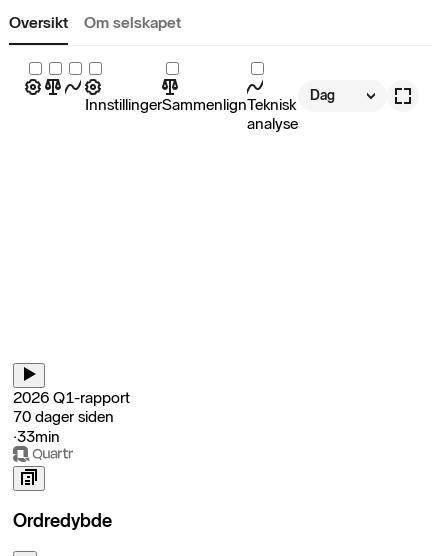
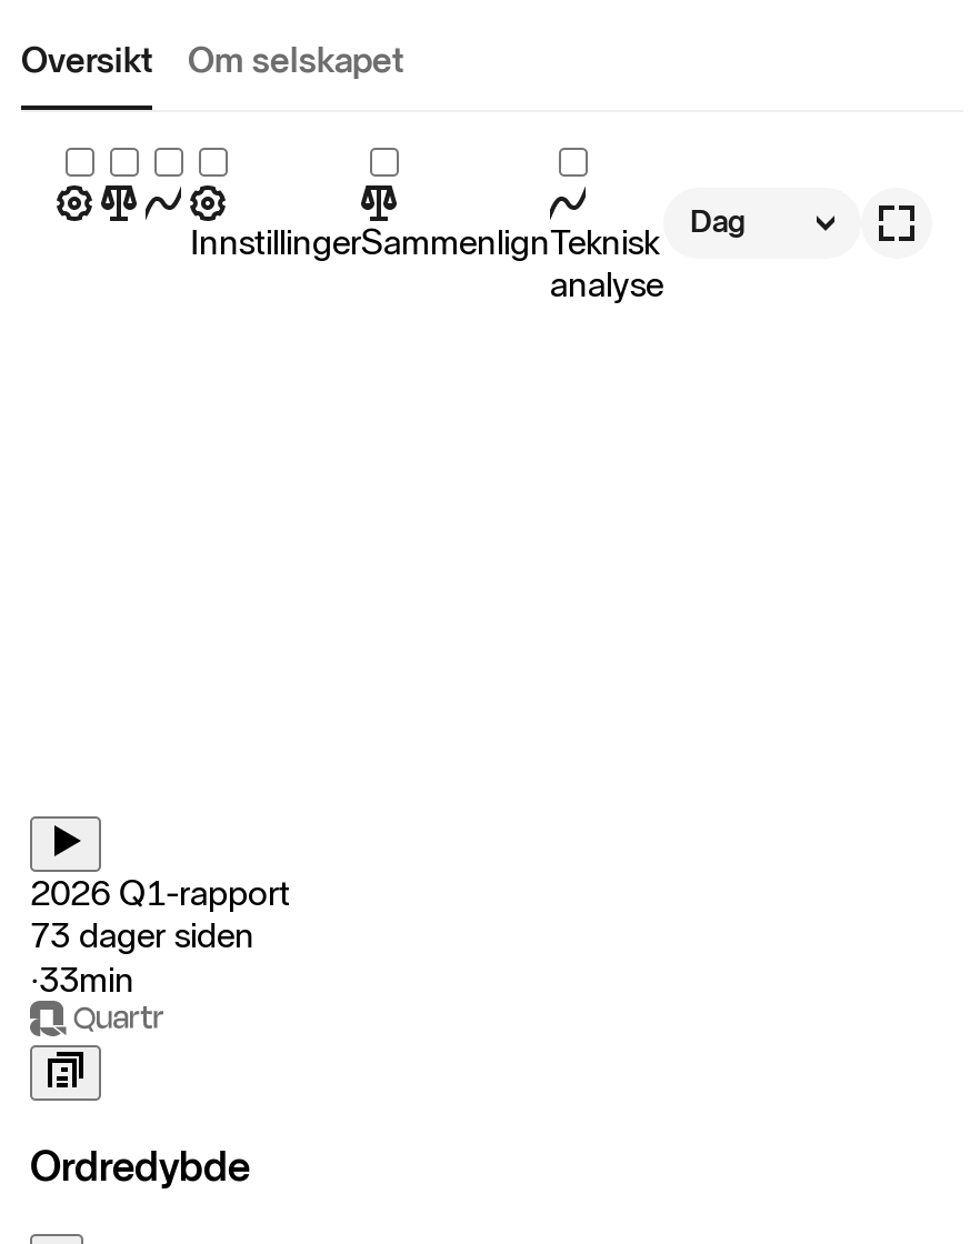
[13,407,114,426] 70 dager siden -> [30,914,254,956] 73 dager siden

